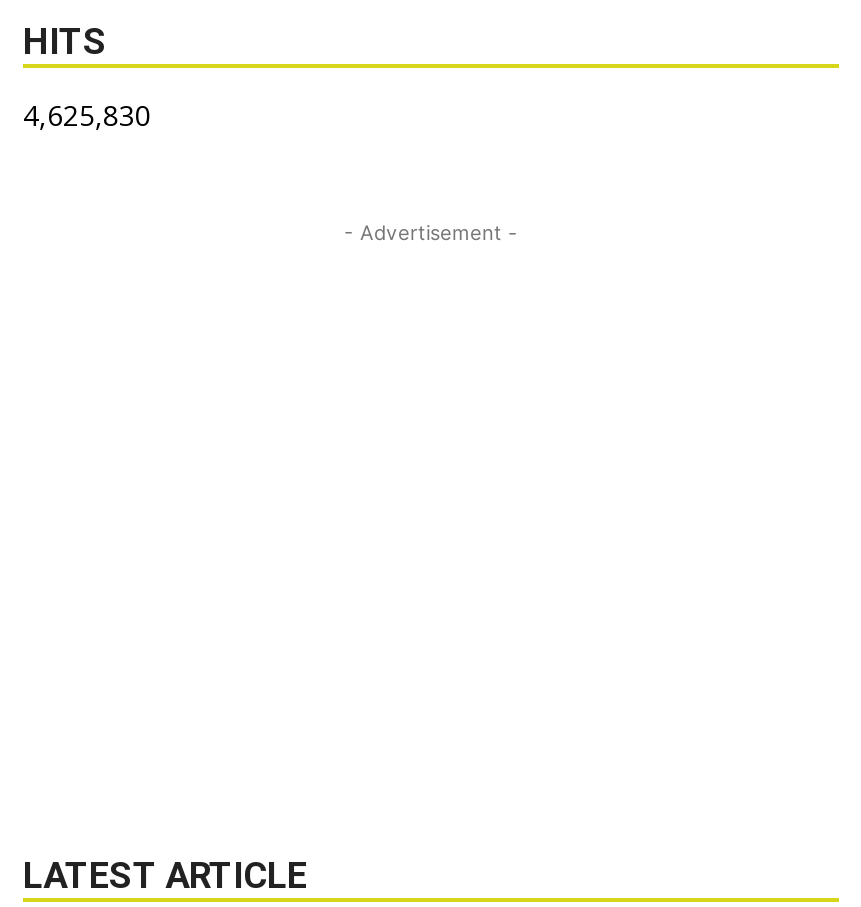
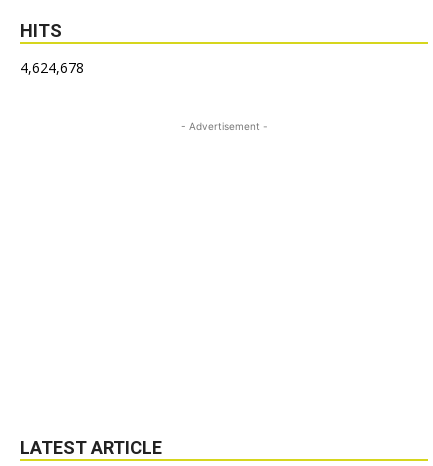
[23,96,151,134] 4,625,830 -> [20,58,84,77] 4,624,678

